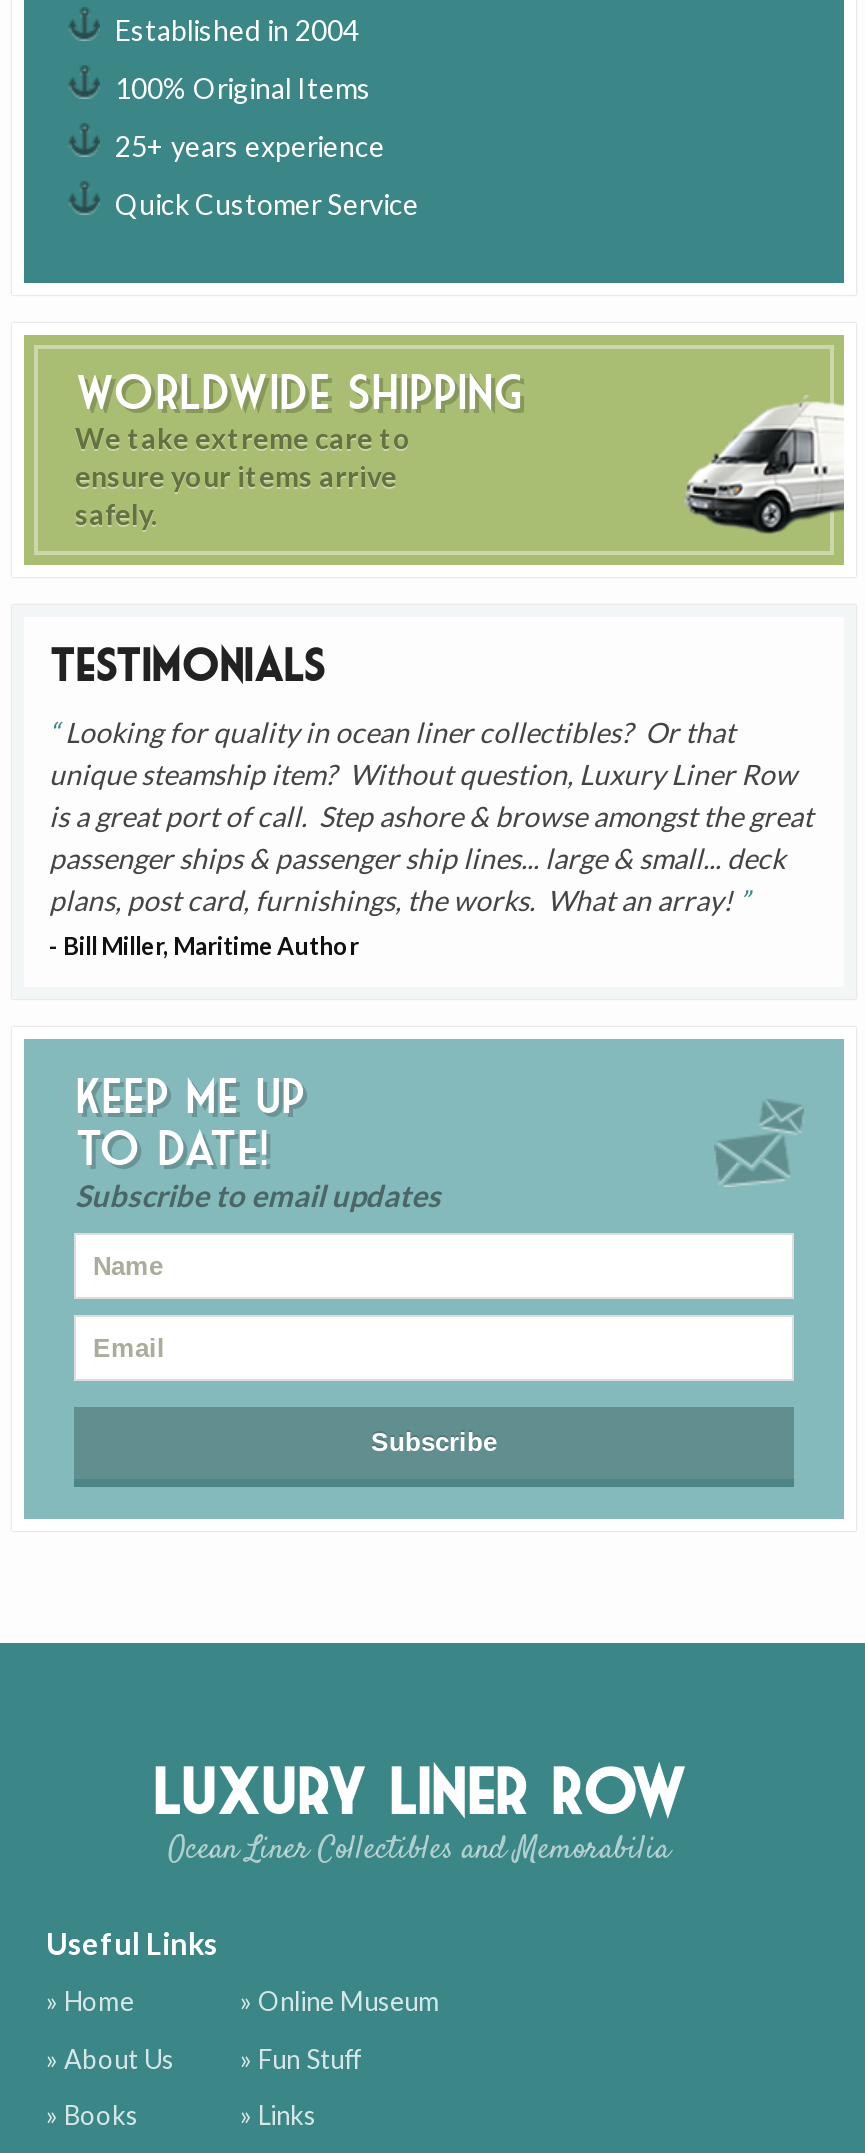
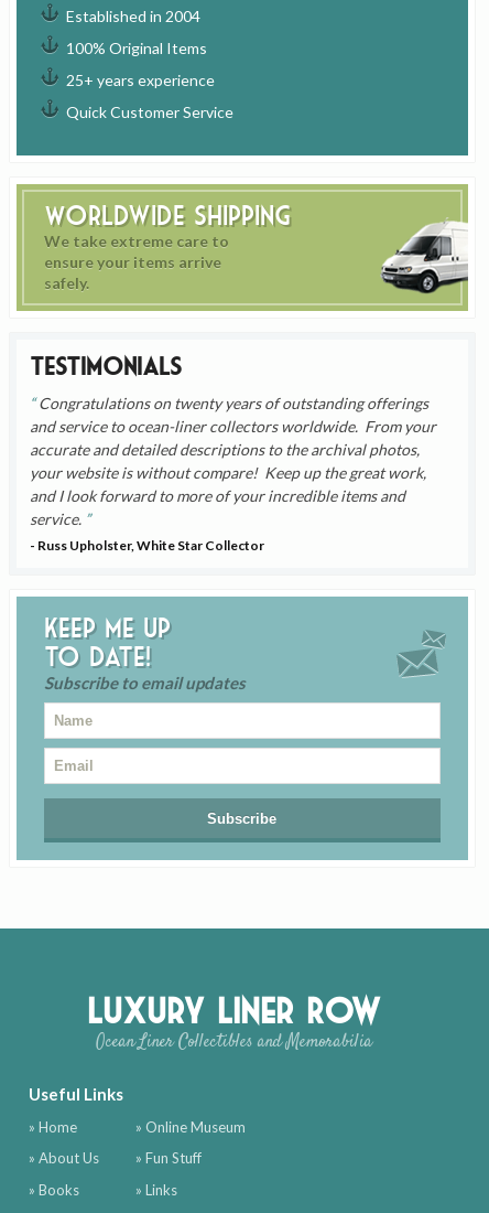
[49,714,813,961] Looking for quality in ocean liner collectibles? Or that | unique steamship item? Without question, Luxury Liner Row | is a great port of call. Step ashore & browse amongst the great | passenger ships & passenger ship lines... large & small... deck | plans, post card, furnishings, the works. What an array! | - Bill Miller, Maritime Author -> [30,394,437,553] Congratulations on twenty years of outstanding offerings | and service to ocean-liner collectors worldwide. From your | accurate and detailed descriptions to the archival photos, | your website is without compare! Keep up the great work, | and I look forward to more of your incredible items and | service. | - Russ Upholster, White Star Collector

